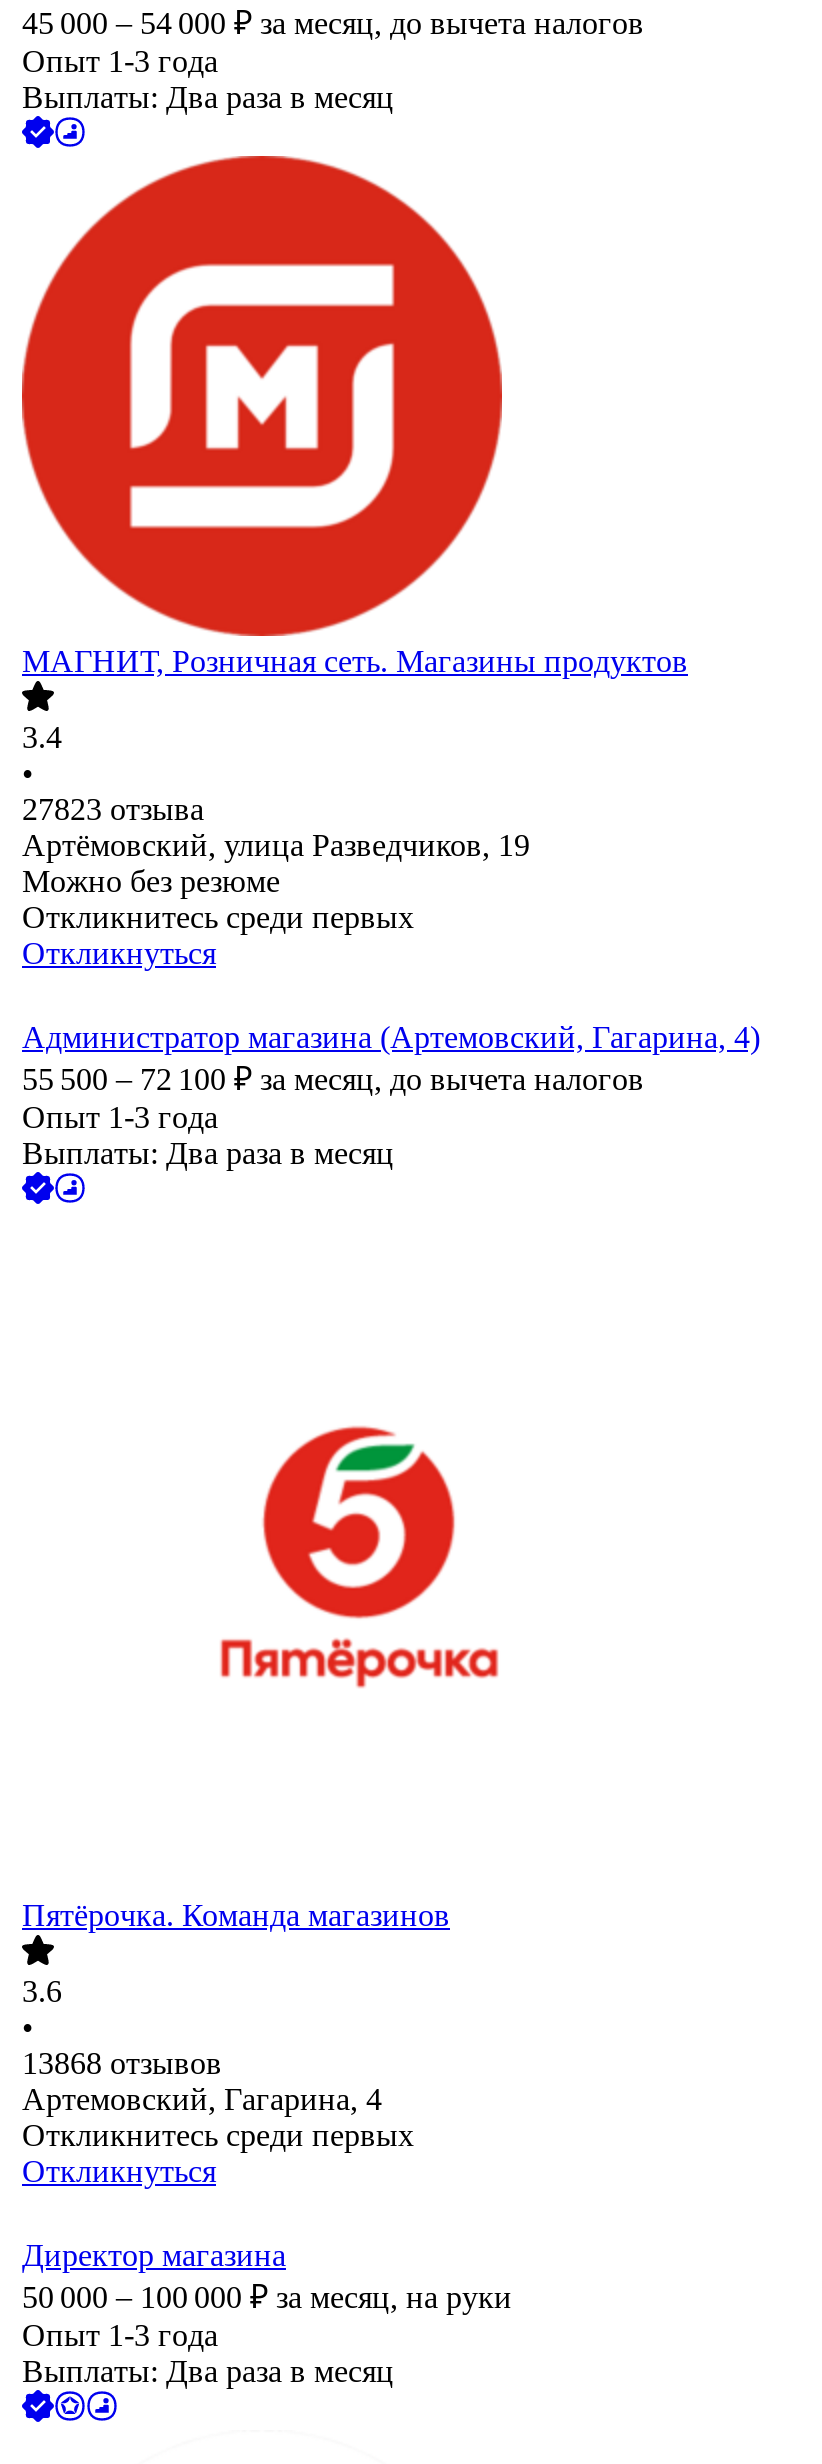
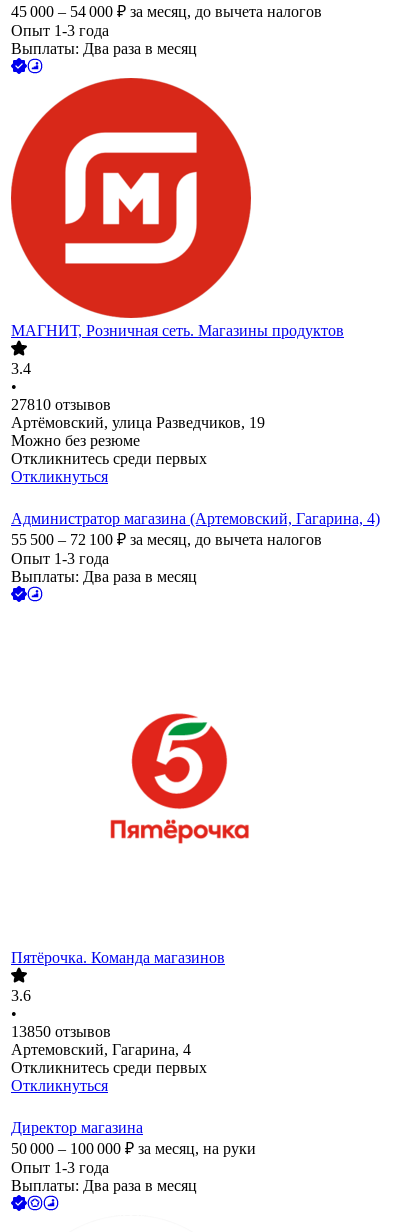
[22,793,204,827] 27823 отзыва -> [11,396,111,413] 27810 отзывов
[22,2047,222,2081] 13868 отзывов -> [11,1023,111,1040] 13850 отзывов

